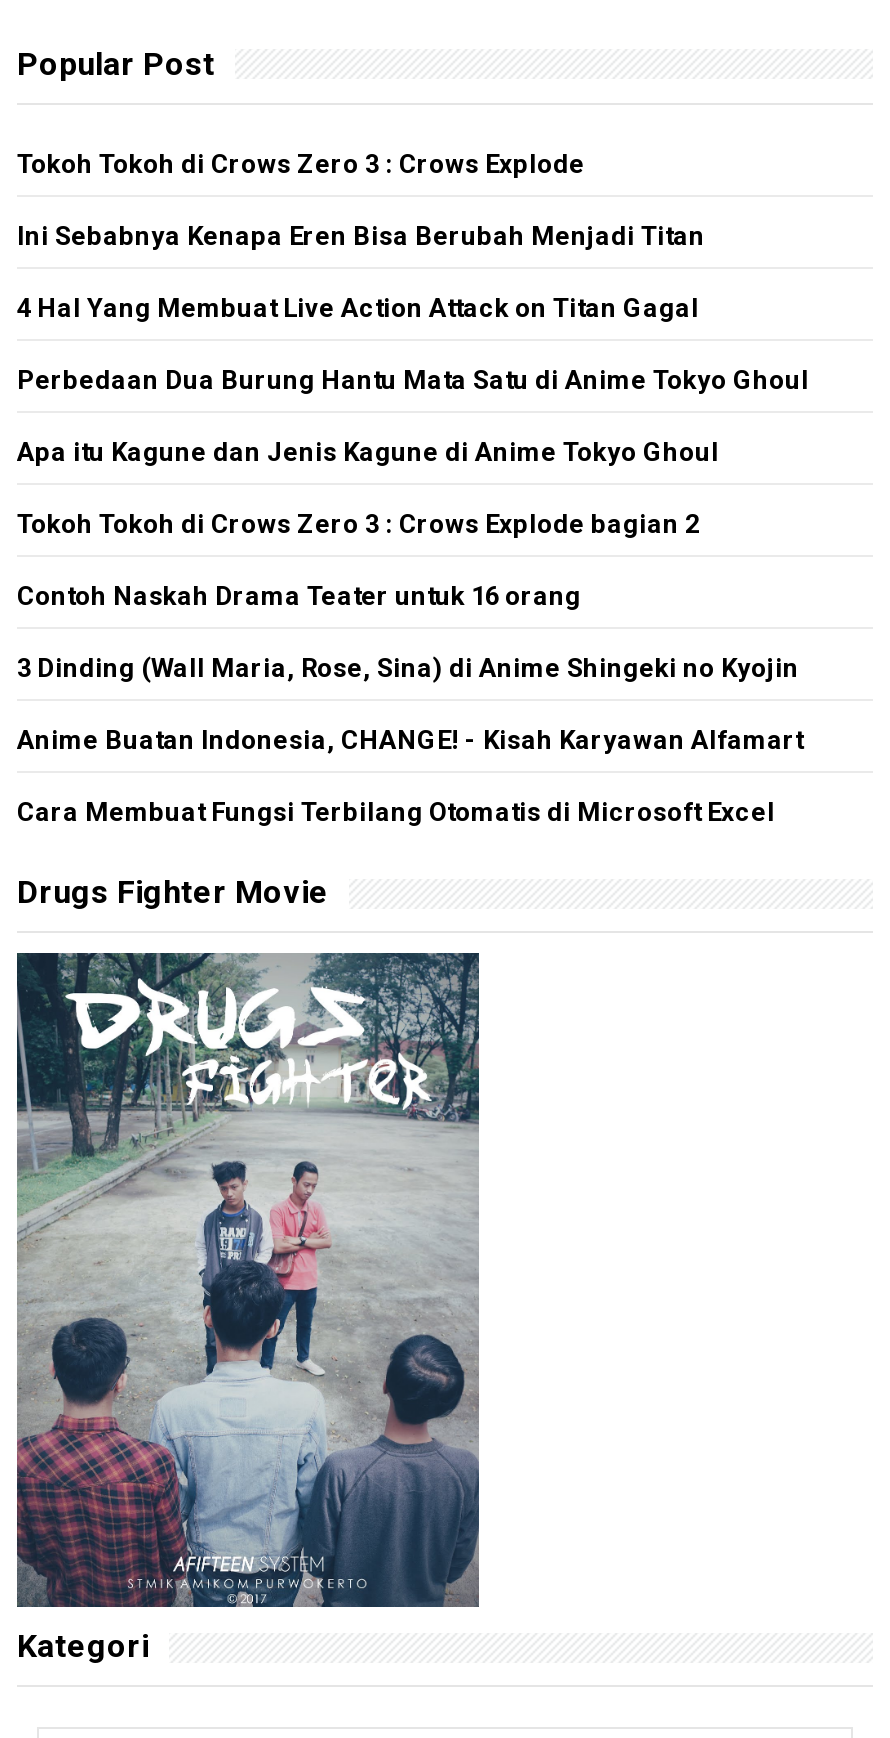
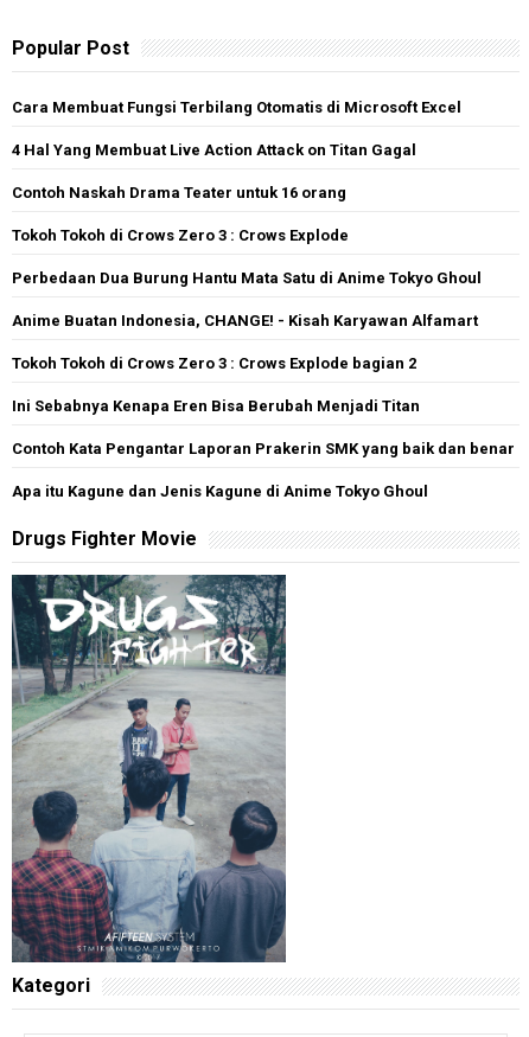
moved [17,150,809,756] -> [12,141,482,415]: 4 Hal Yang Membuat Live Action Attack on Titan Gagal | Contoh Naskah Drama Teater untuk 16 orang | Tokoh Tokoh di Crows Zero 3 : Crows Explode | Perbedaan Dua Burung Hantu Mata Satu di Anime Tokyo Ghoul | Anime Buatan Indonesia, CHANGE! - Kisah Karyawan Alfamart | Tokoh Tokoh di Crows Zero 3 : Crows Explode bagian 2 | Ini Sebabnya Kenapa Eren Bisa Berubah Menjadi Titan
moved [17,438,719,468] -> [12,483,428,500]: Apa itu Kagune dan Jenis Kagune di Anime Tokyo Ghoul
[17,654,799,684] 3 Dinding (Wall Maria, Rose, Sina) di Anime Shingeki no Kyojin -> none
moved [17,798,775,828] -> [12,99,461,116]: Cara Membuat Fungsi Terbilang Otomatis di Microsoft Excel
none -> [12,440,515,458] Contoh Kata Pengantar Laporan Prakerin SMK yang baik dan benar

